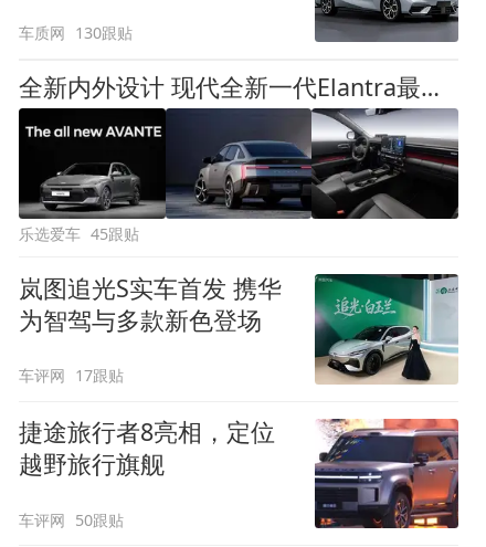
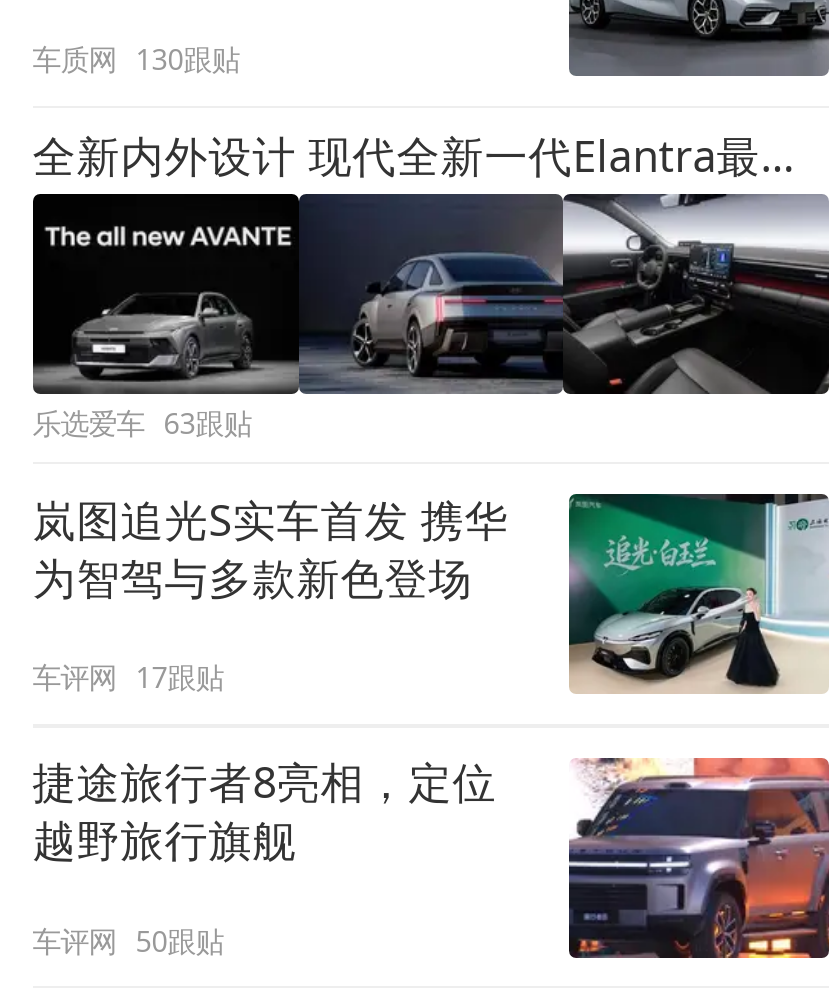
[18,224,140,245] 乐选爱车 45跟贴 -> [32,403,252,441] 乐选爱车 63跟贴

